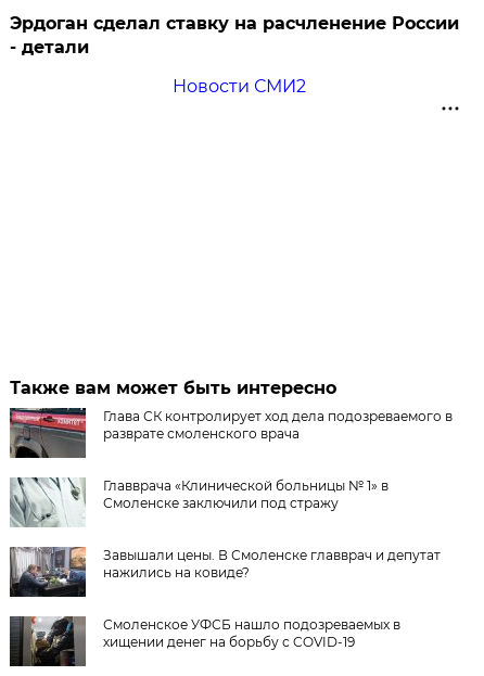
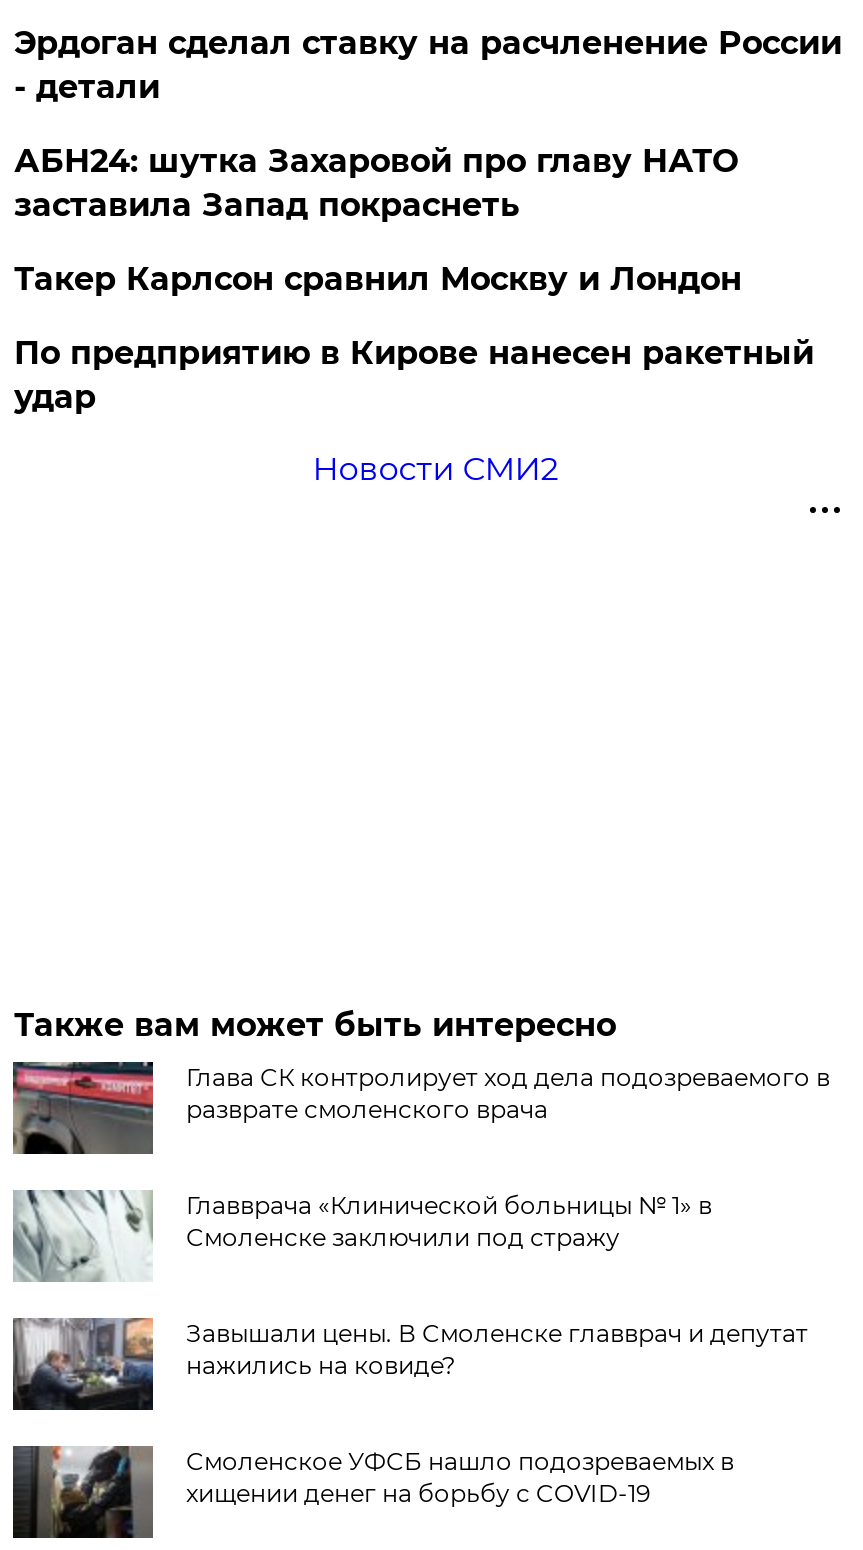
none -> [14,142,814,416] АБН24: шутка Захаровой про главу НАТО | заставила Запад покраснеть | Такер Карлсон сравнил Москву и Лондон | По предприятию в Кирове нанесен ракетный | удар

